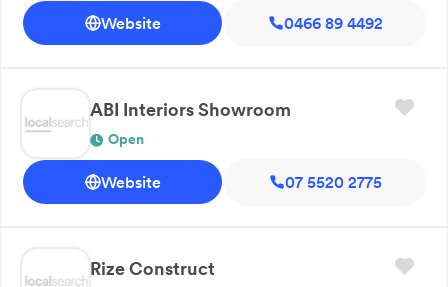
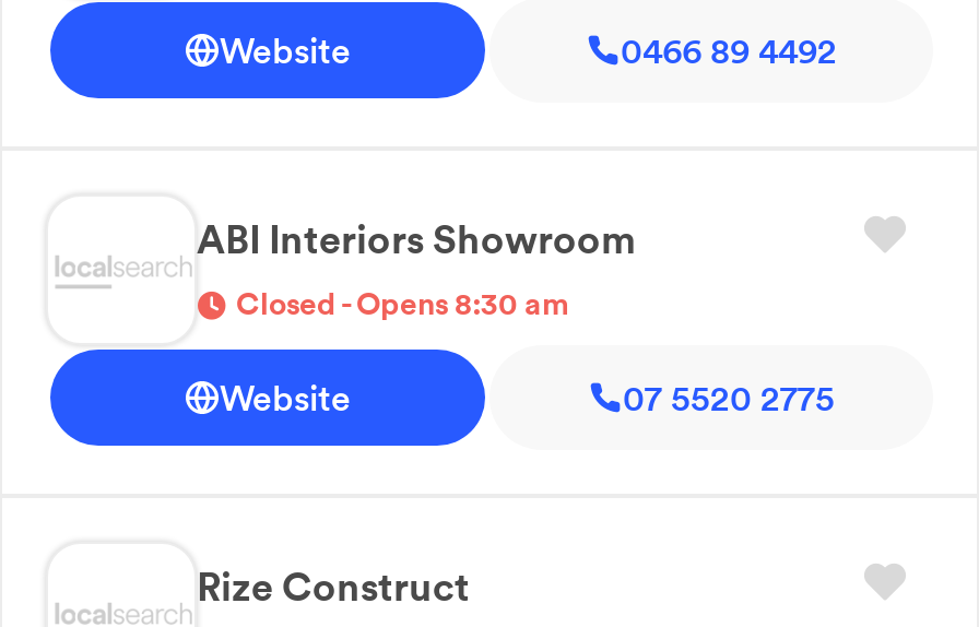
[108,130,144,148] Open -> [236,284,568,323] Closed - Opens 8:30 am

